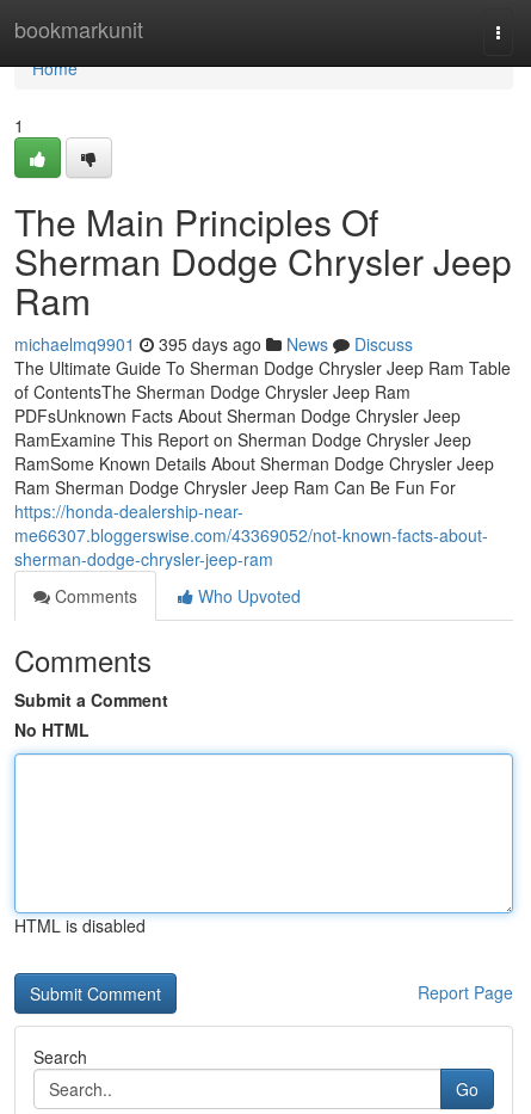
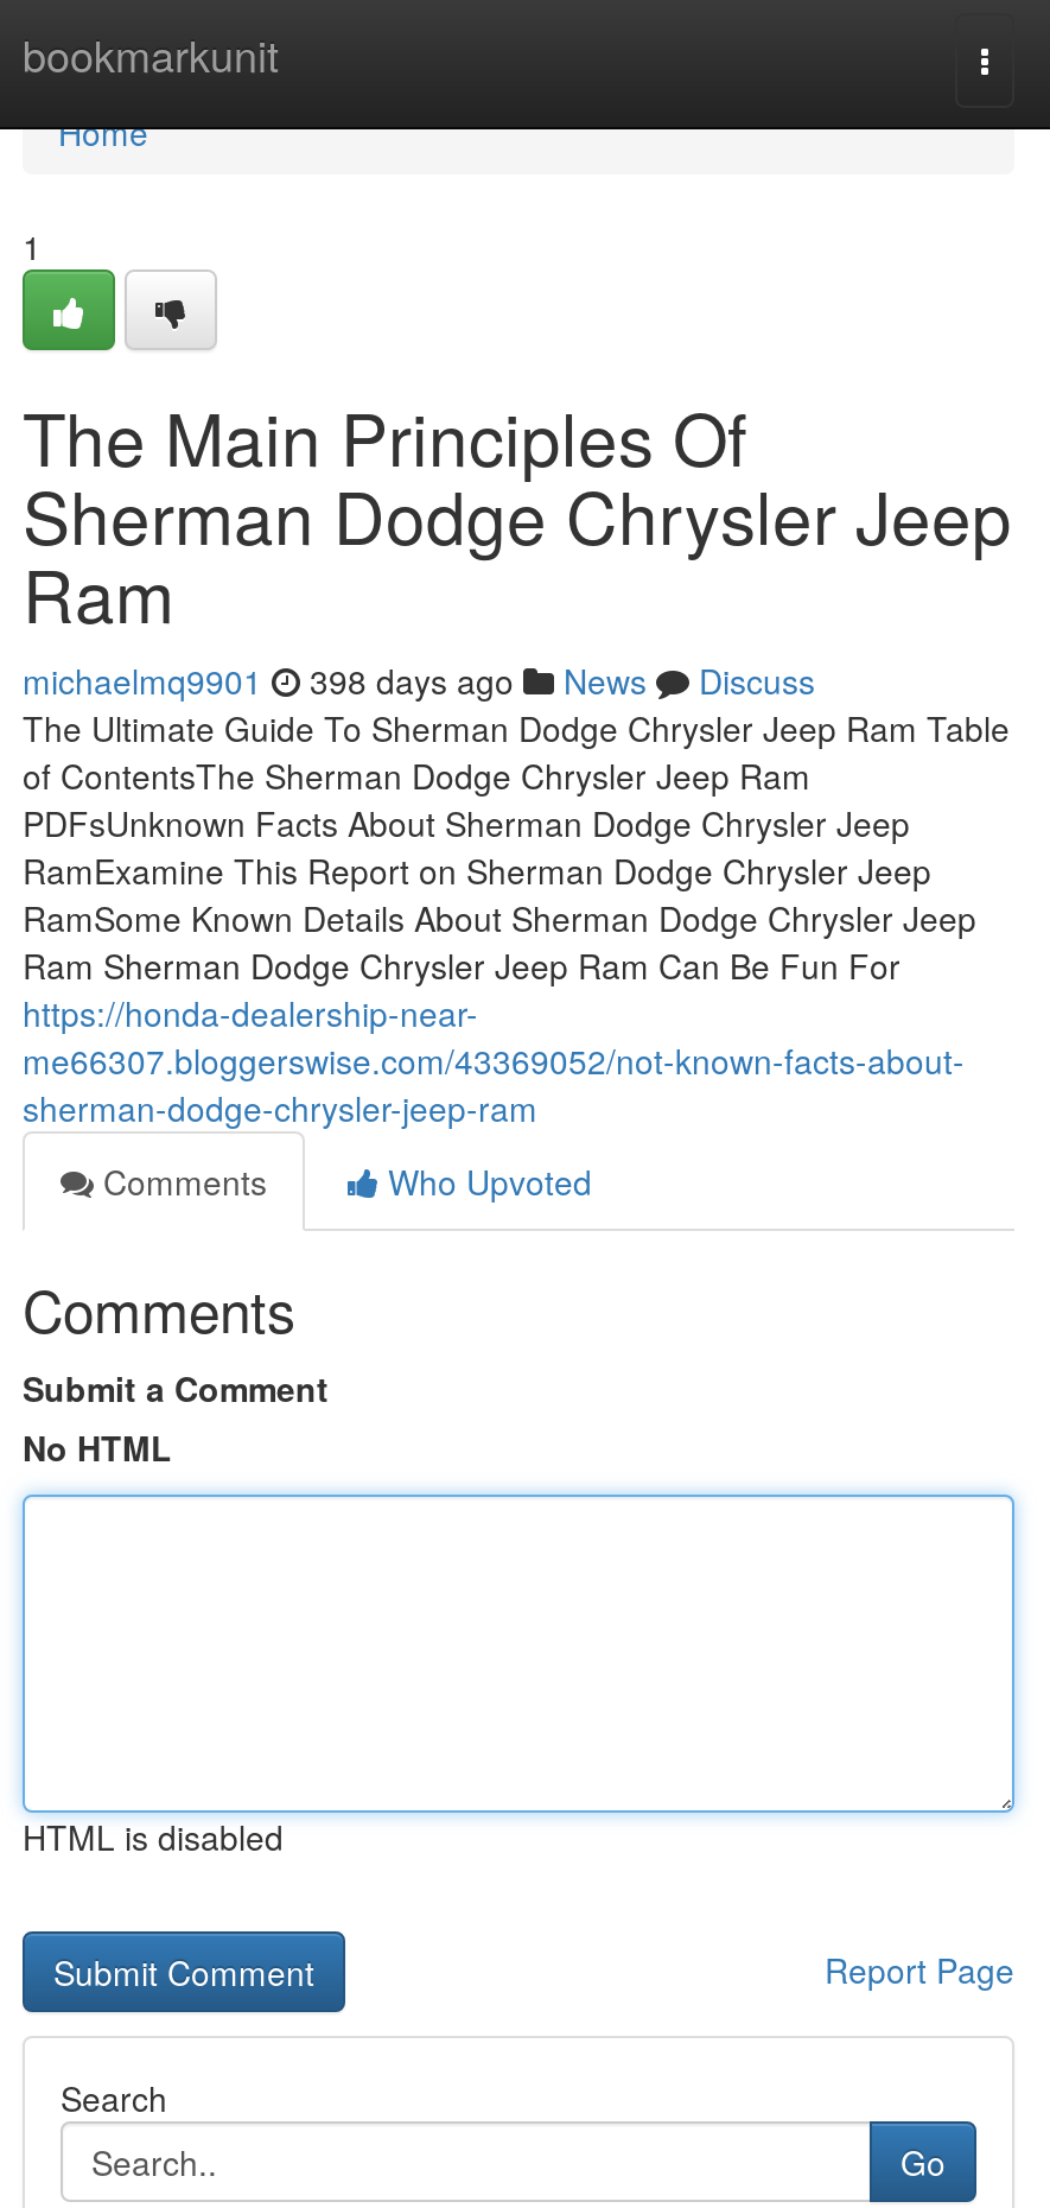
[14,332,413,356] michaelmq9901 395 days ago News Discuss -> [23,656,815,704] michaelmq9901 398 days ago News Discuss

